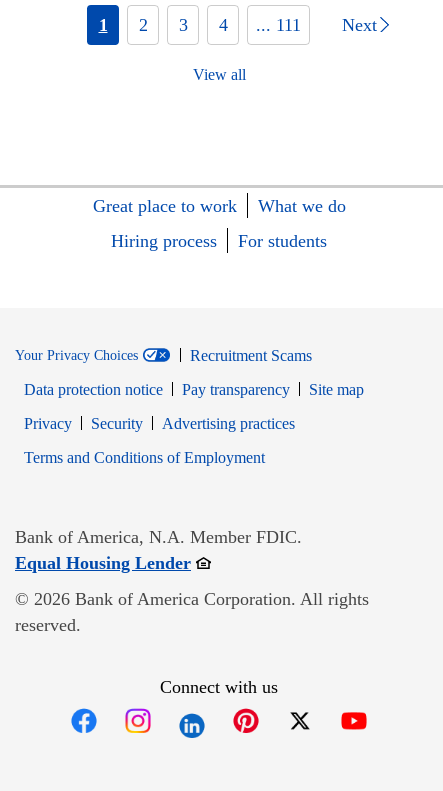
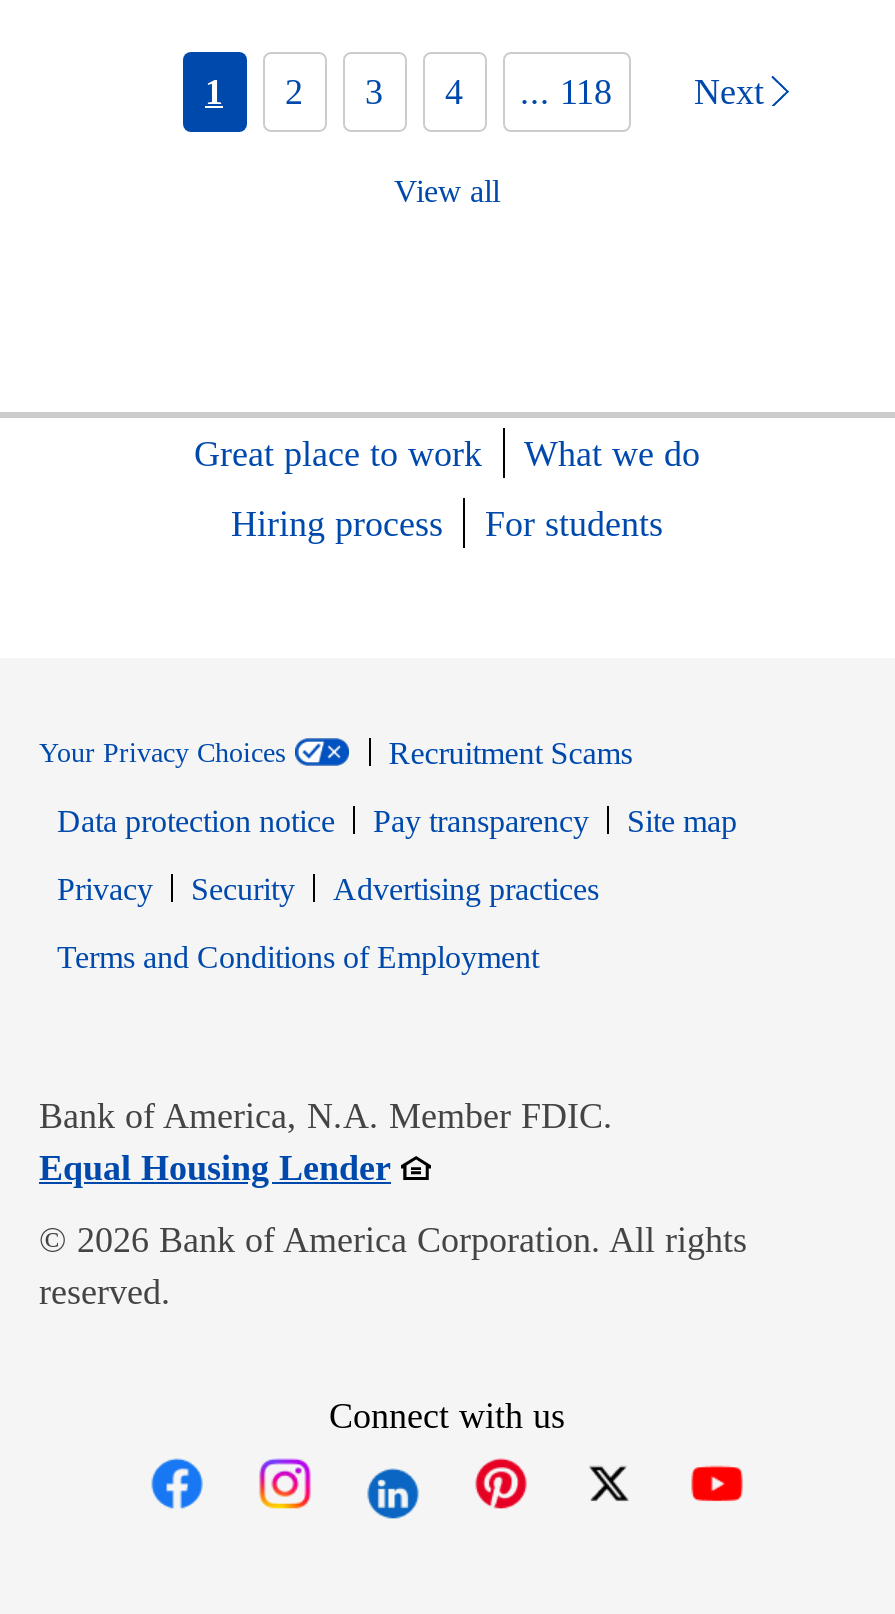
[98,14,301,34] 1 2 3 4 ... 111 -> [205,71,612,111] 1 2 3 4 ... 118

